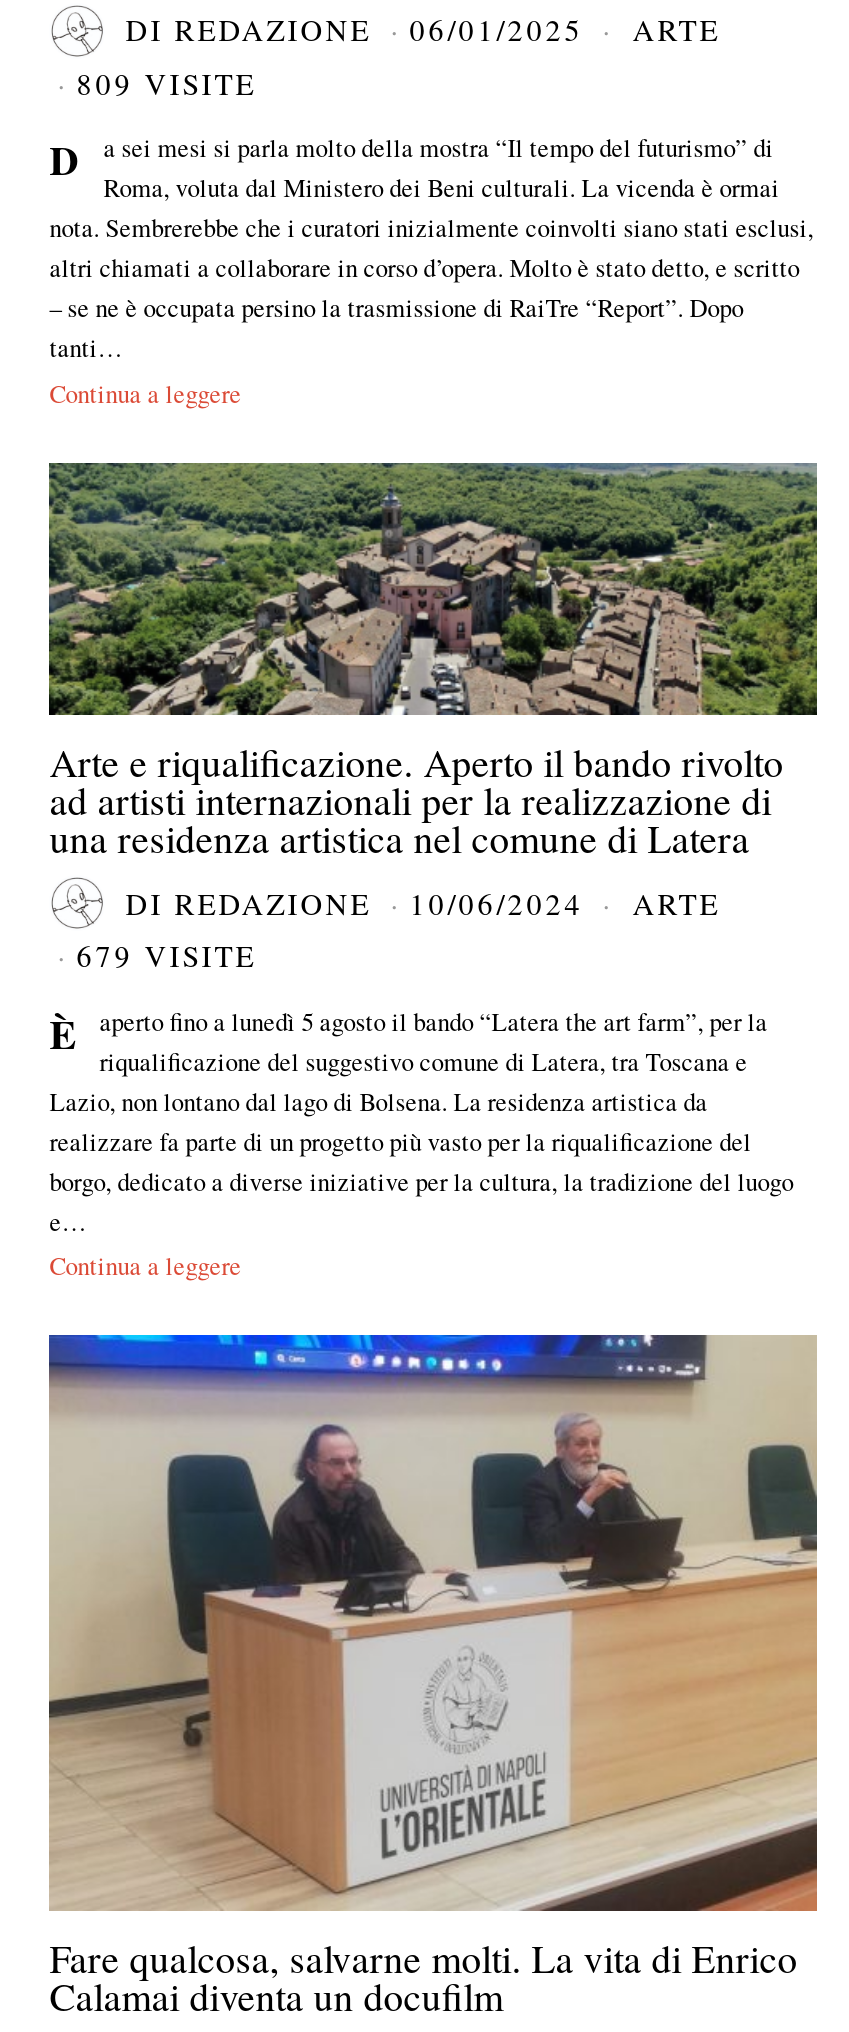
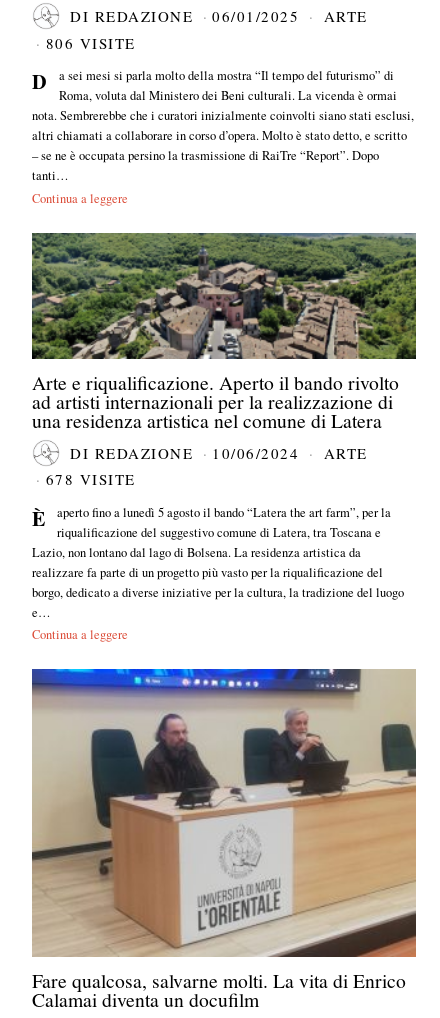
[76,62,256,102] 809 VISITE -> [46,32,136,52] 806 VISITE
[76,935,256,975] 679 VISITE -> [46,469,136,489] 678 VISITE

